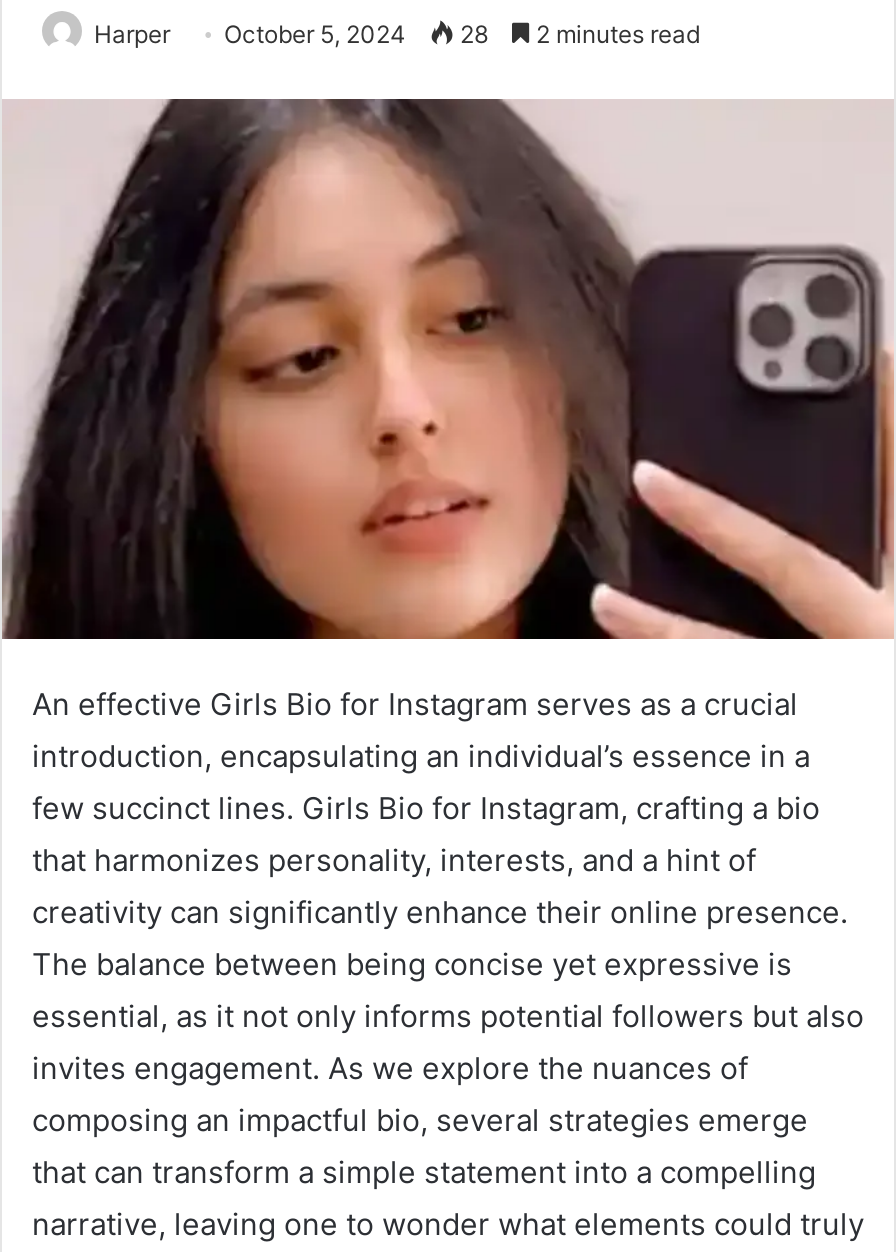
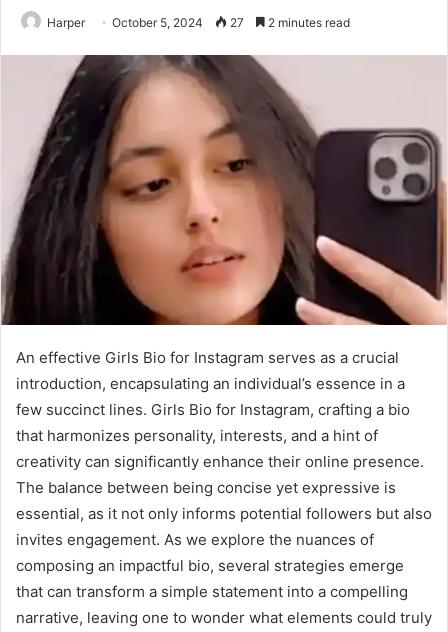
[94,19,700,49] Harper October 5, 2024 28 2 minutes read -> [47,15,350,30] Harper October 5, 2024 27 2 minutes read

